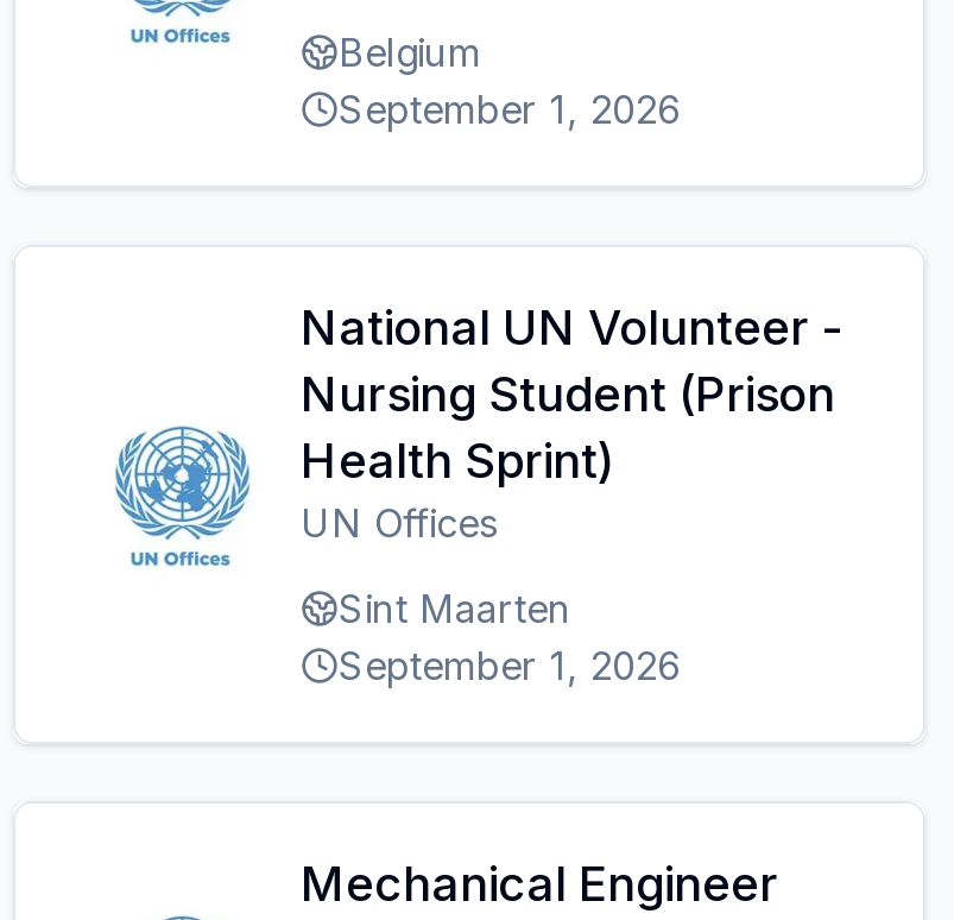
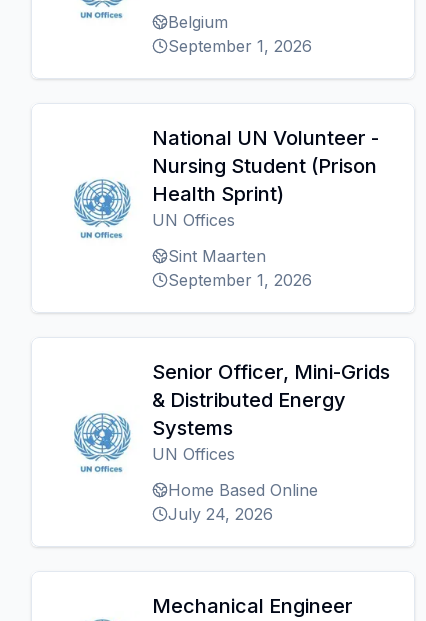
none -> [152,360,390,524] Senior Officer, Mini-Grids | & Distributed Energy | Systems | UN Offices | Home Based Online | July 24, 2026

